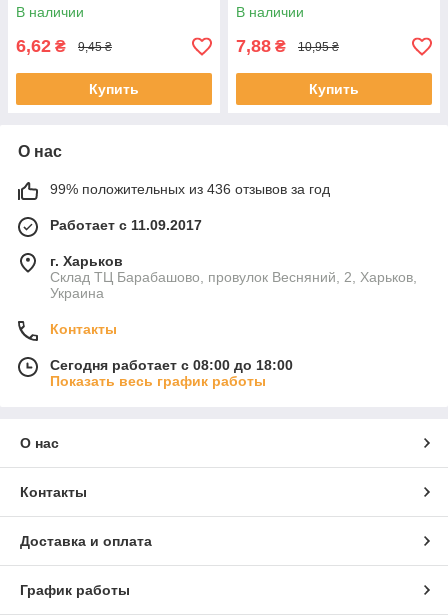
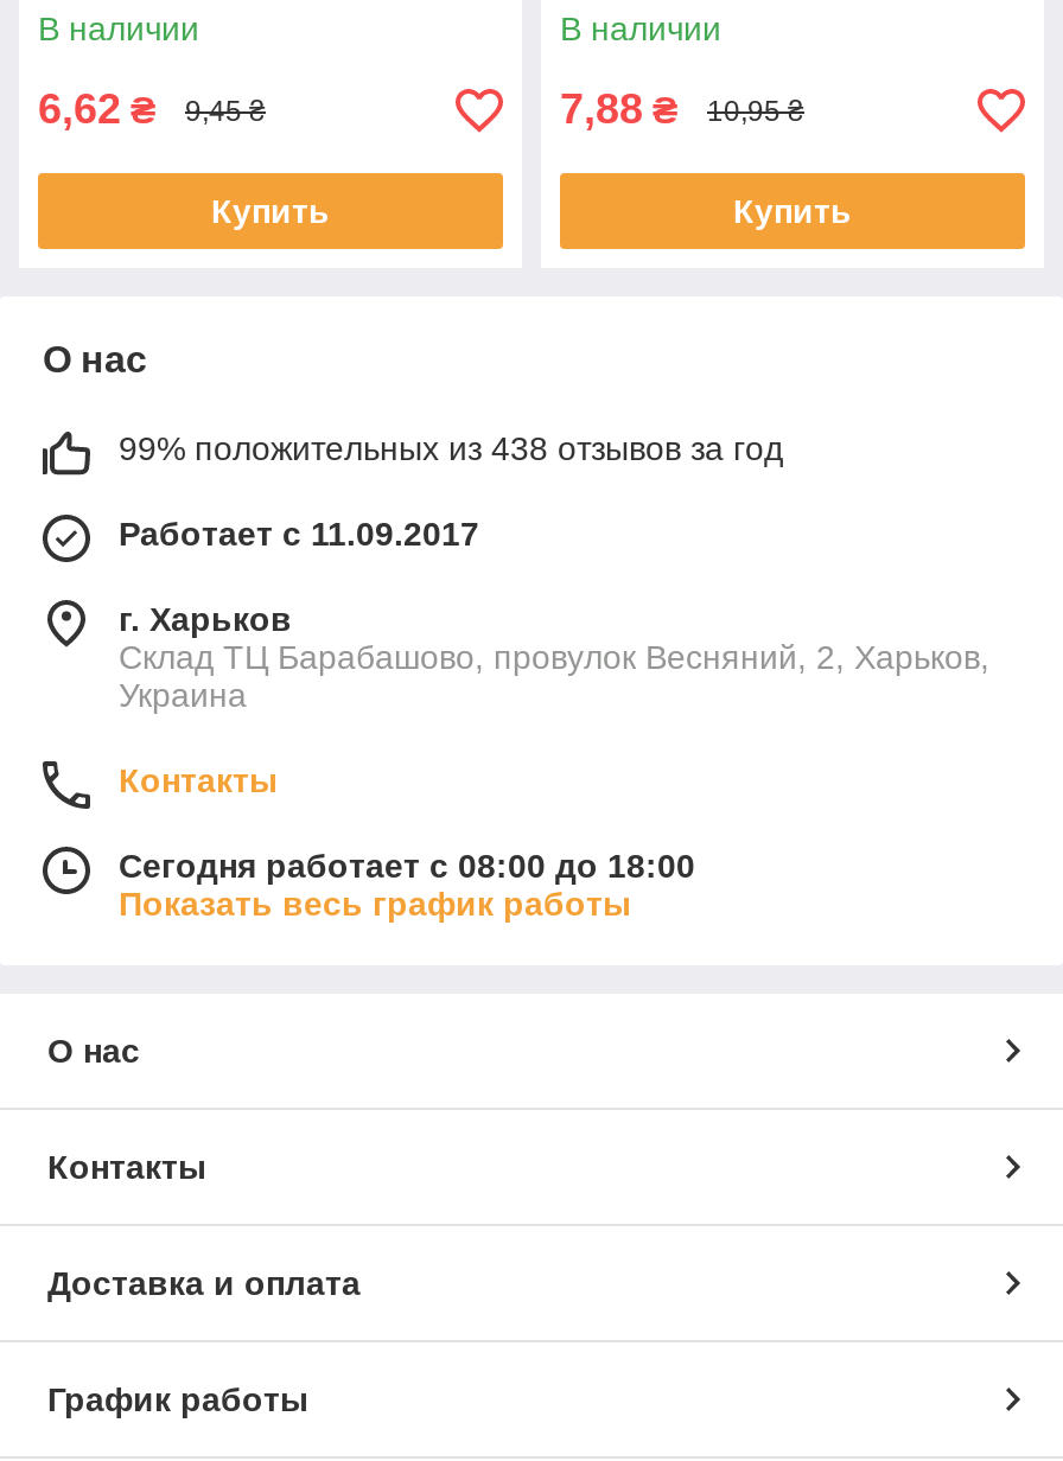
[50,181,330,197] 99% положительных из 436 отзывов за год -> [119,430,783,468] 99% положительных из 438 отзывов за год

